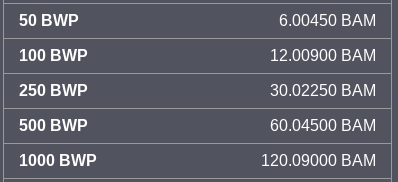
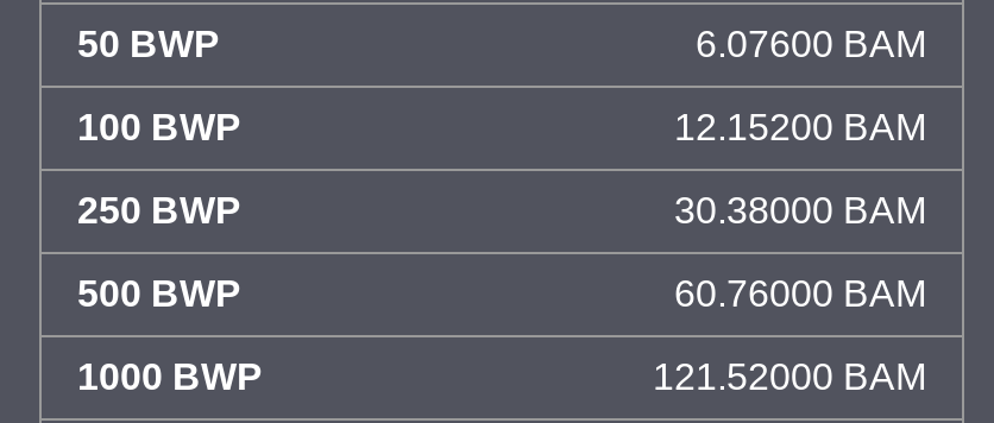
[279,12,376,29] 6.00450 BAM -> [696,24,926,64] 6.07600 BAM
[270,47,376,64] 12.00900 BAM -> [674,107,926,147] 12.15200 BAM
[270,82,376,99] 30.02250 BAM -> [674,190,926,231] 30.38000 BAM
[270,117,376,134] 60.04500 BAM -> [674,273,926,314] 60.76000 BAM
[261,152,376,169] 120.09000 BAM -> [653,356,926,397] 121.52000 BAM

